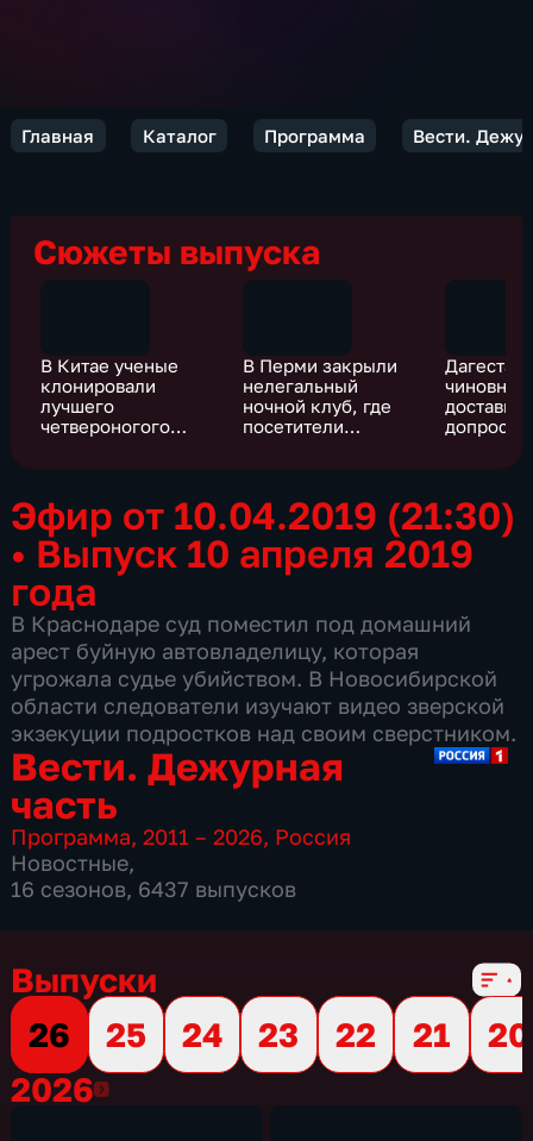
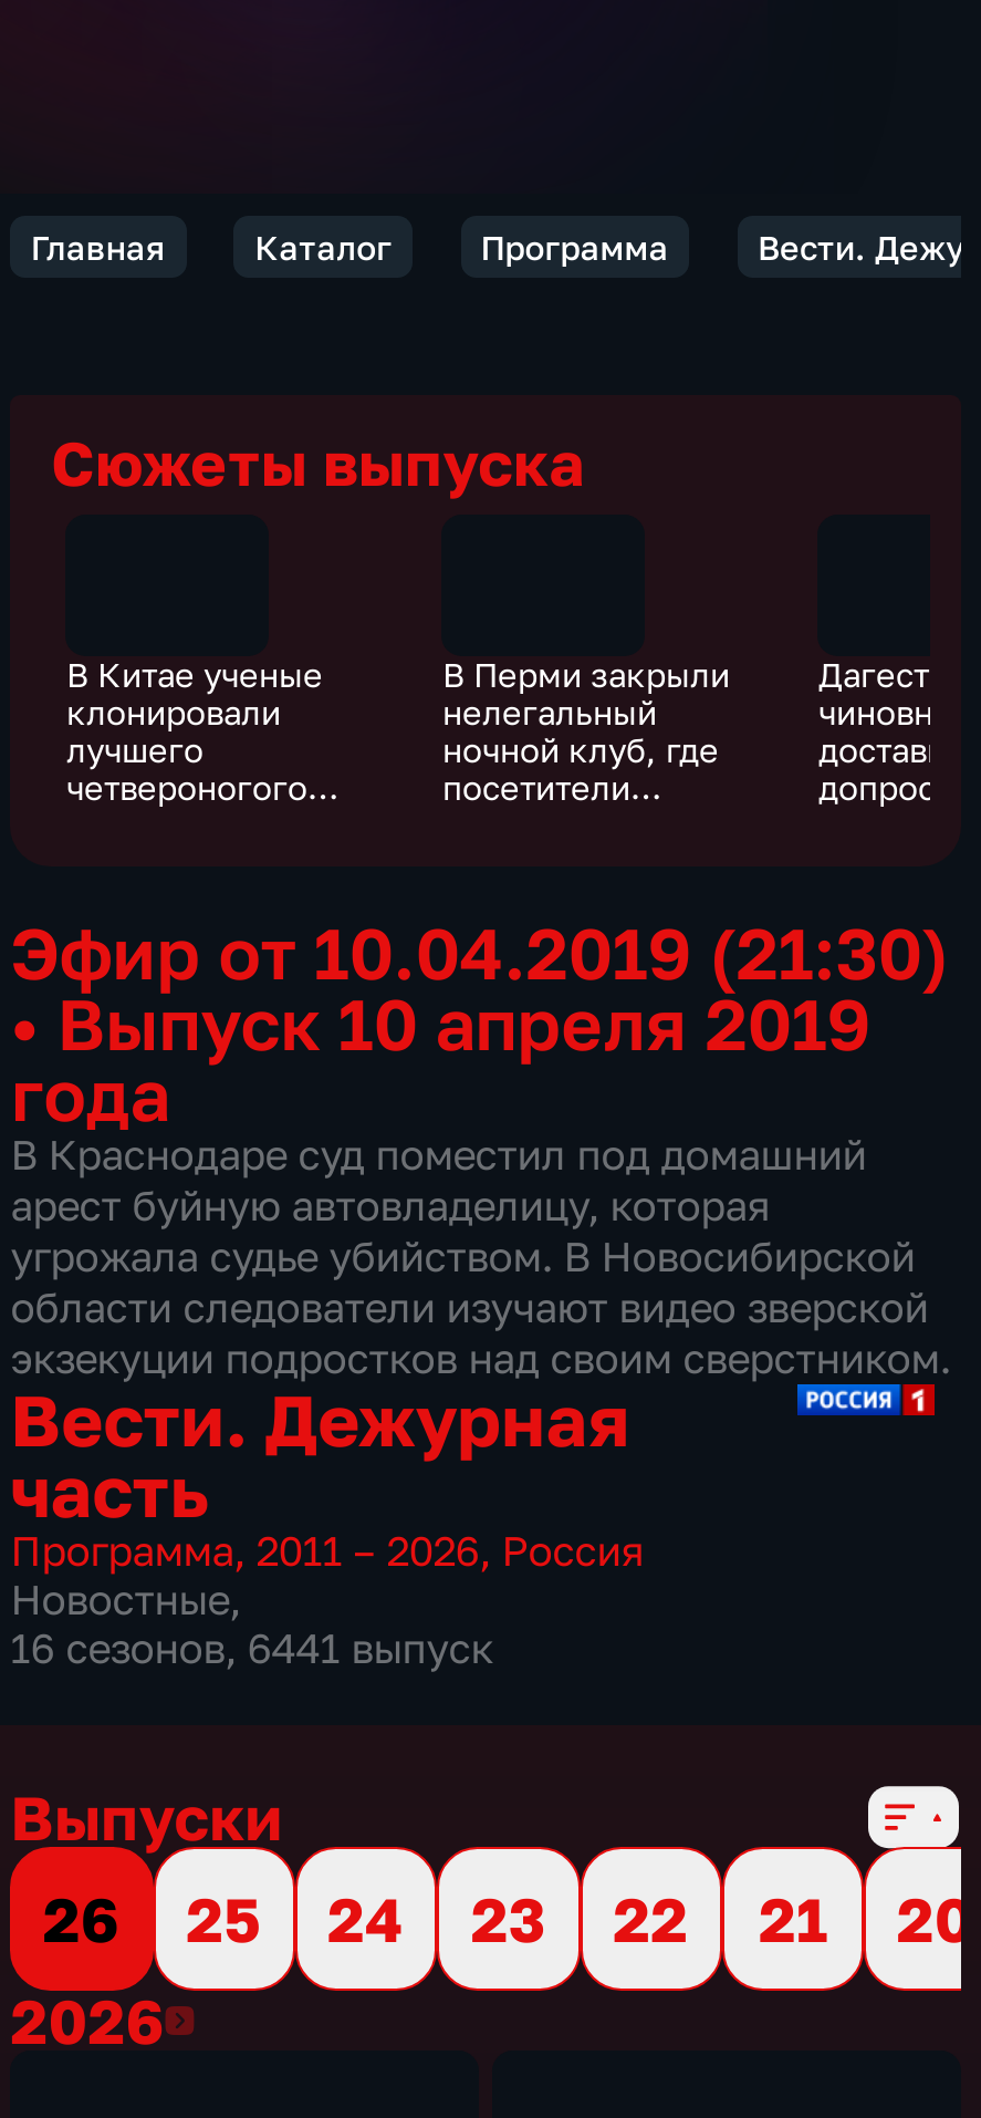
[11,876,296,902] 16 сезонов, 6437 выпусков -> [10,1624,493,1672] 16 сезонов, 6441 выпуск

